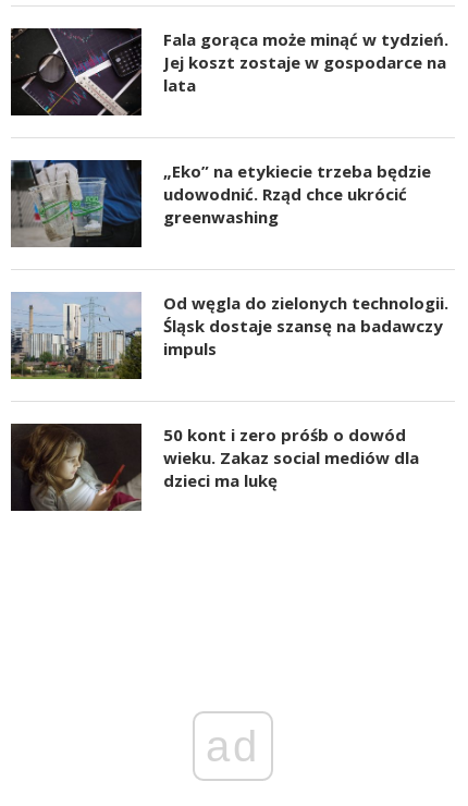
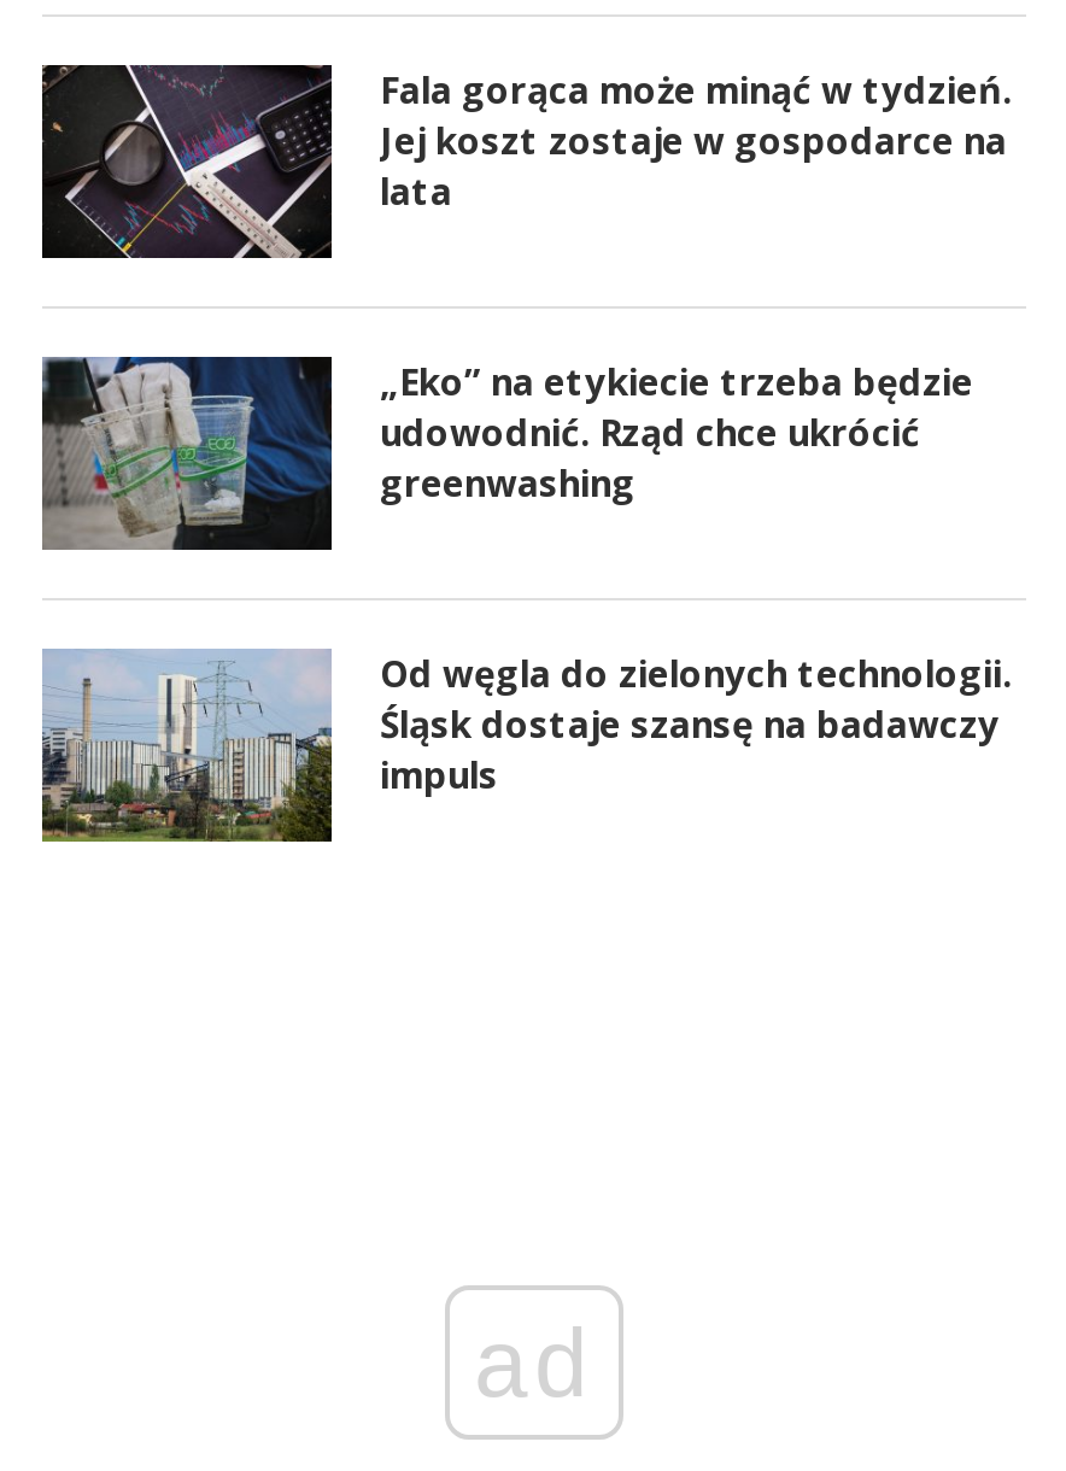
[10,423,419,512] [image] | 50 kont i zero próśb o dowód | wieku. Zakaz social mediów dla | dzieci ma lukę -> none

